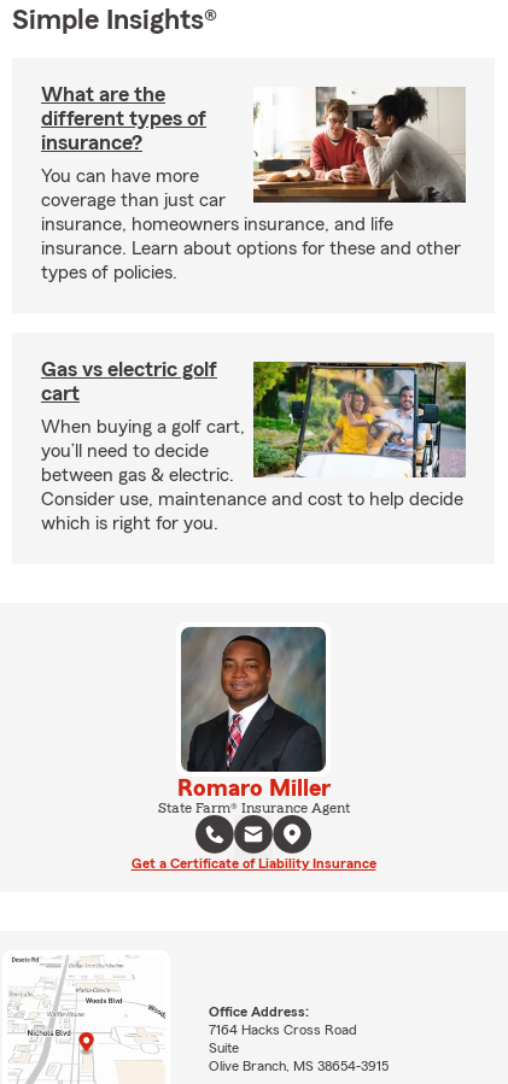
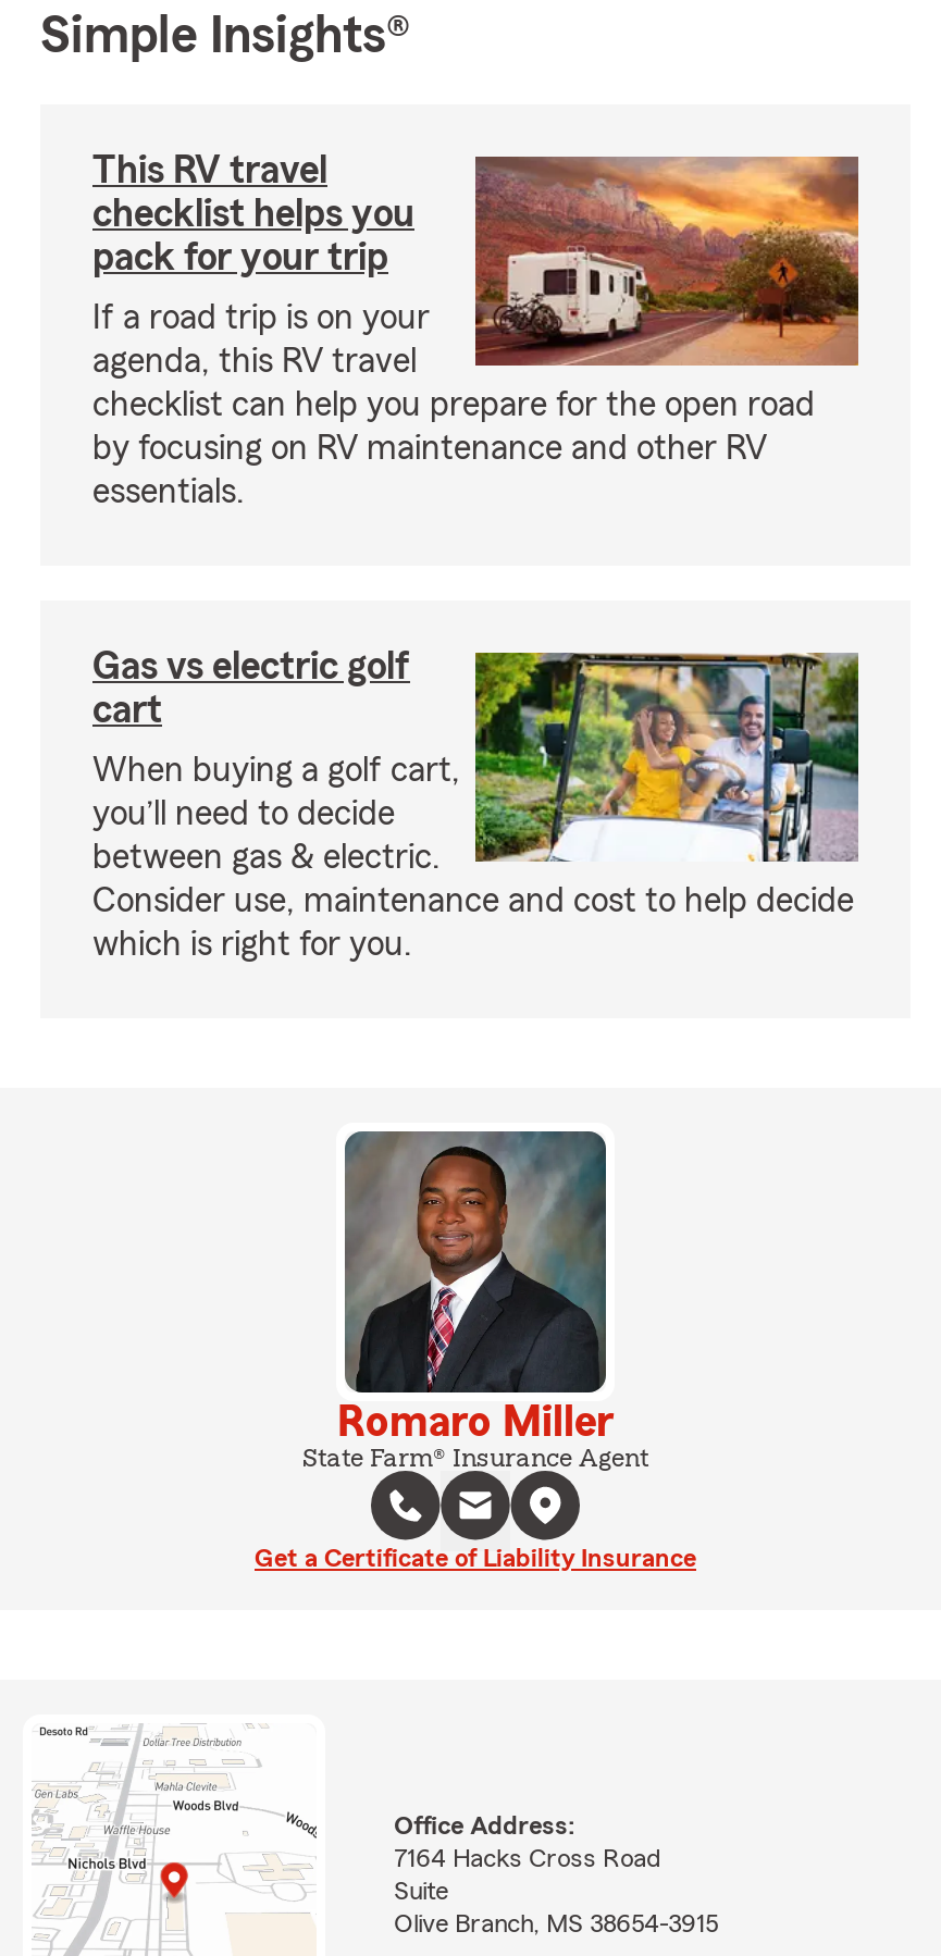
[41,83,206,153] What are the | different types of | insurance? -> [92,150,414,276] This RV travel | checklist helps you | pack for your trip
[41,87,467,282] [image] | You can have more | coverage than just car | insurance, homeowners insurance, and life | insurance. Learn about options for these and other | types of policies. -> [92,154,858,509] [image] | If a road trip is on your | agenda, this RV travel | checklist can help you prepare for the open road | by focusing on RV maintenance and other RV | essentials.

